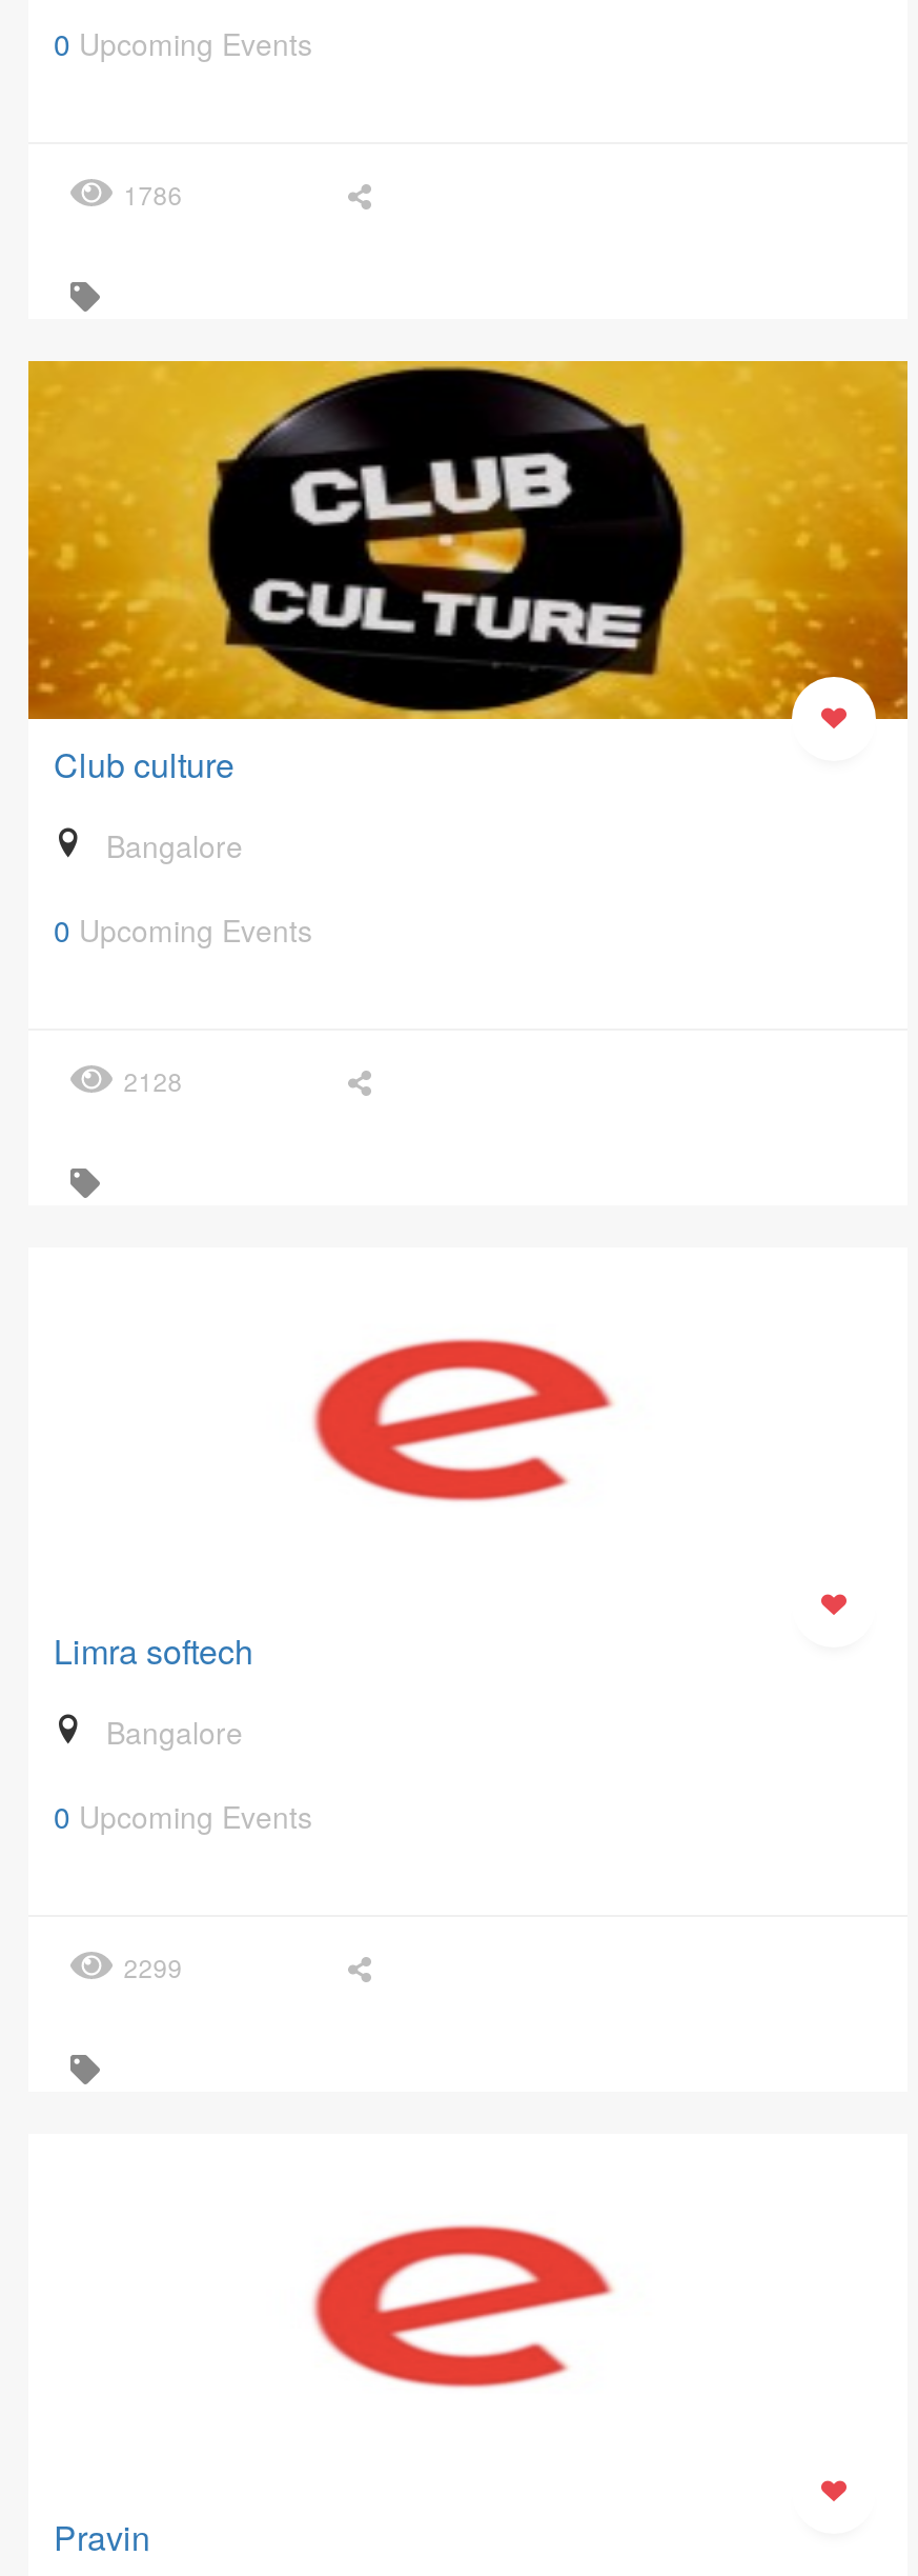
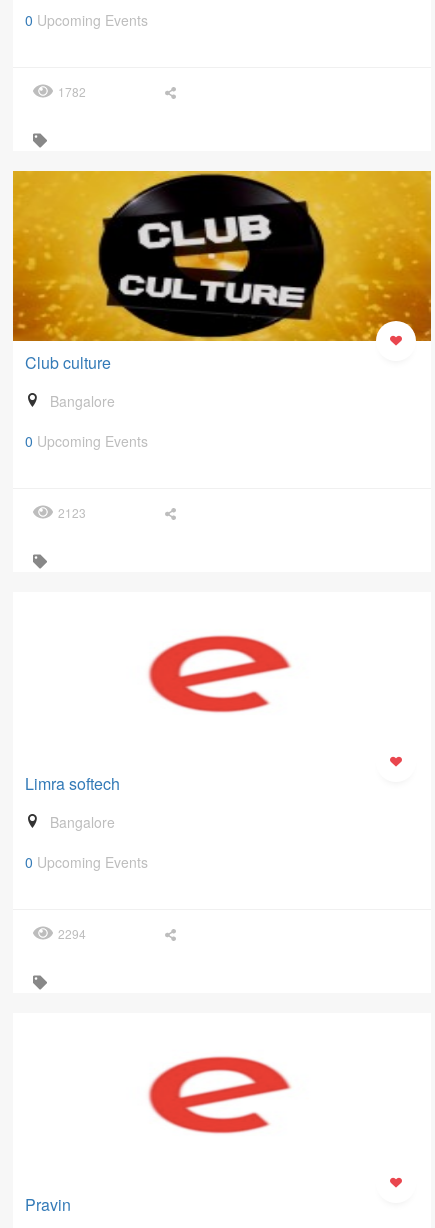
[123,176,182,212] 1786 -> [58,83,86,100] 1782
[123,1062,182,1098] 2128 -> [58,504,86,521] 2123
[123,1949,182,1984] 2299 -> [58,925,86,942] 2294

